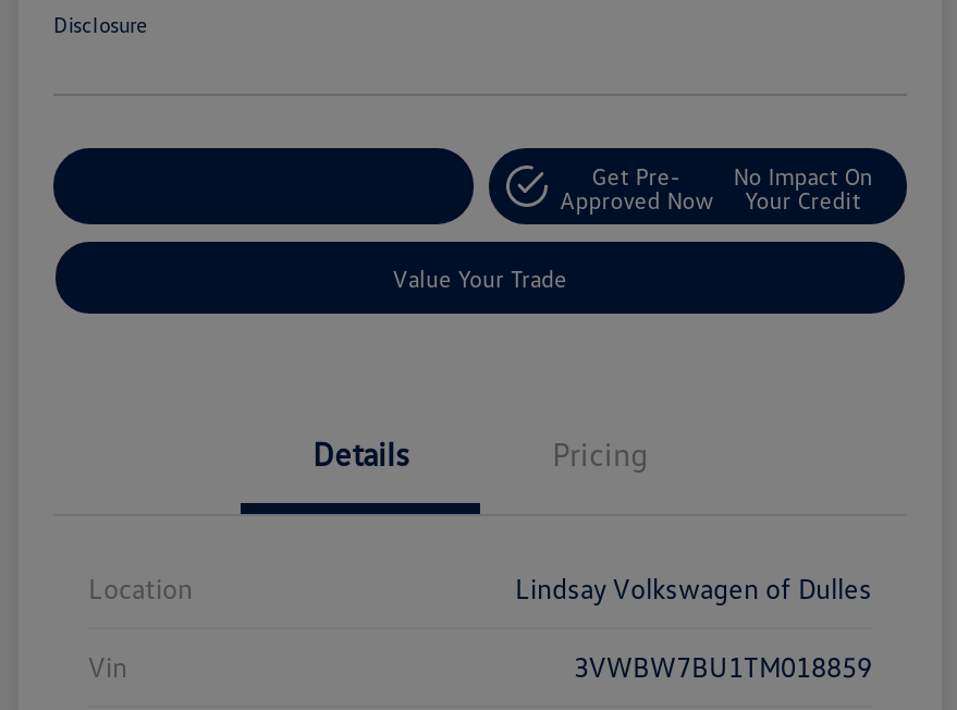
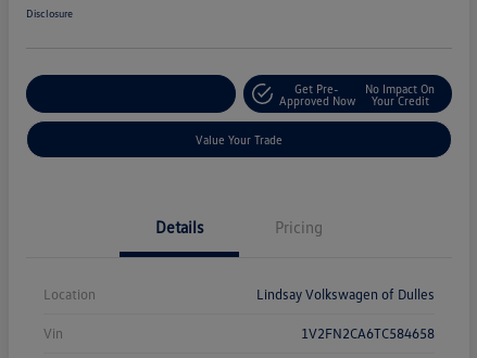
[574,649,872,684] 3VWBW7BU1TM018859 -> [301,325,435,342] 1V2FN2CA6TC584658

